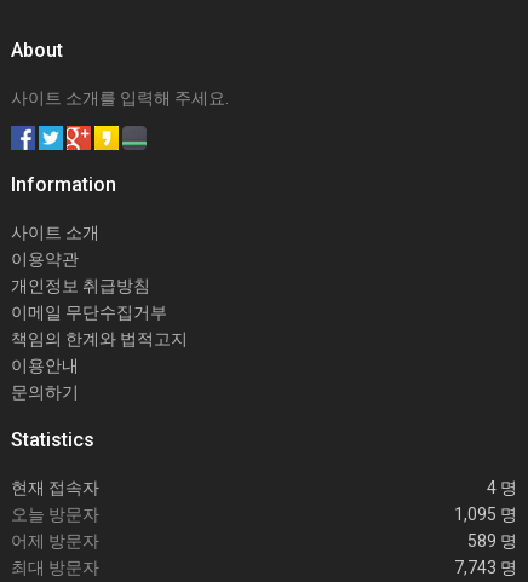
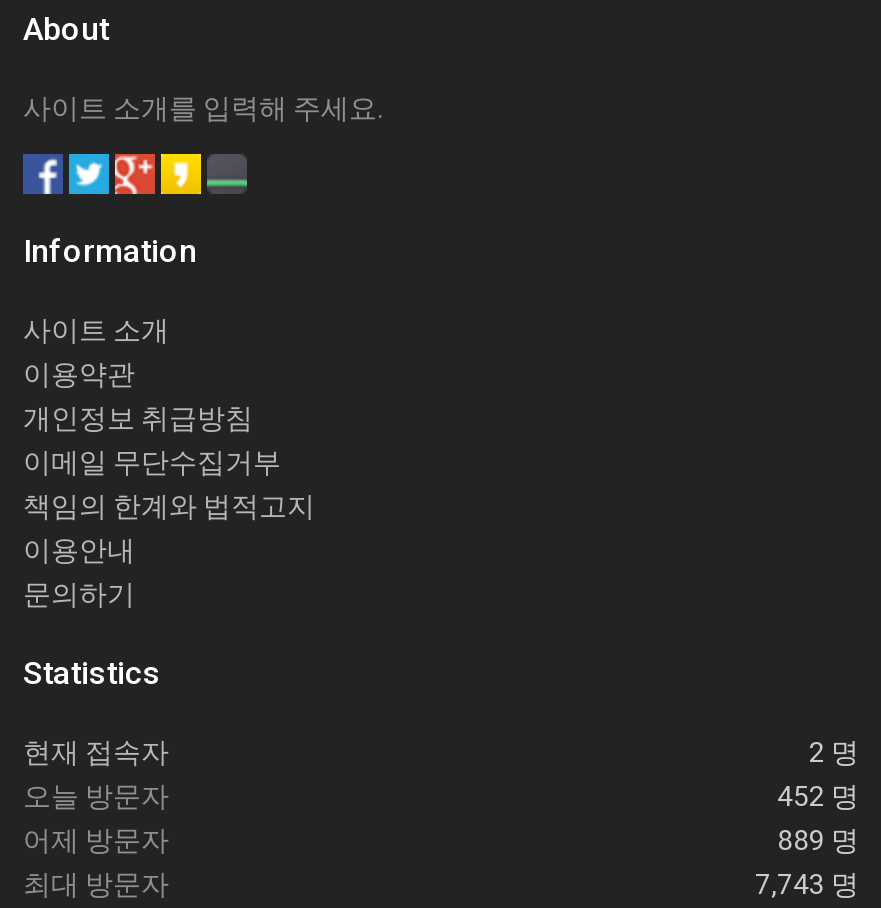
[487,478,517,498] 4 명 -> [809,737,859,769] 2 명
[454,505,517,524] 1,095 명 -> [777,781,859,813] 452 명
[467,532,517,551] 589 명 -> [777,825,859,857] 889 명

